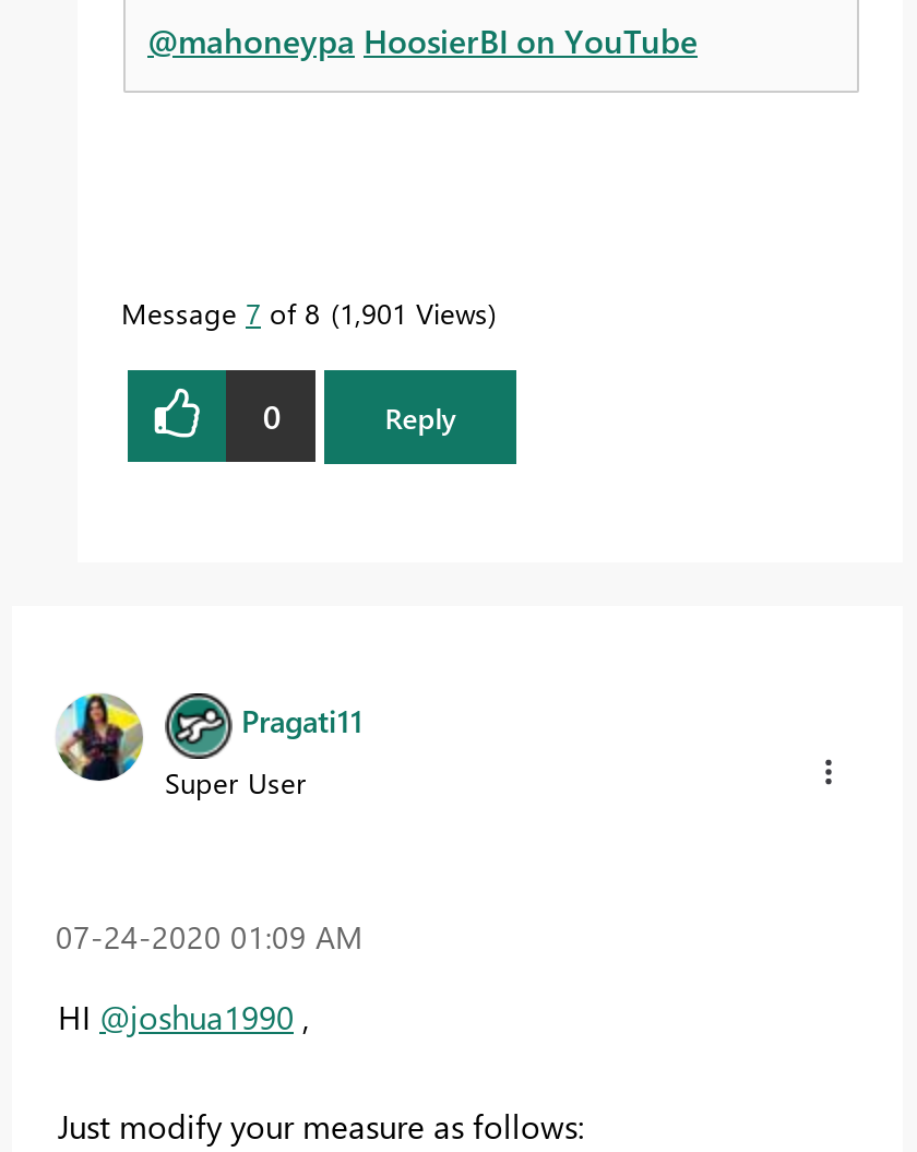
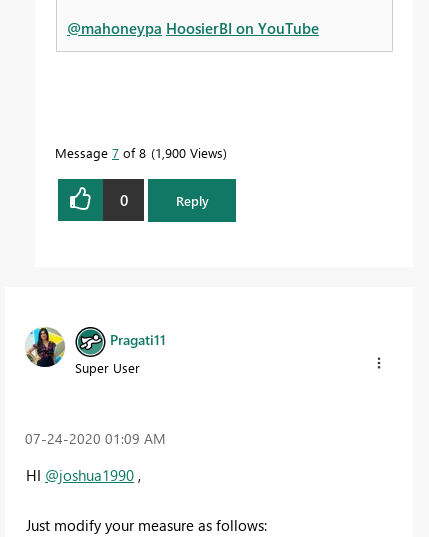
[121,295,488,332] Message 7 of 8 1,901 Views -> [55,144,223,161] Message 7 of 8 1,900 Views

